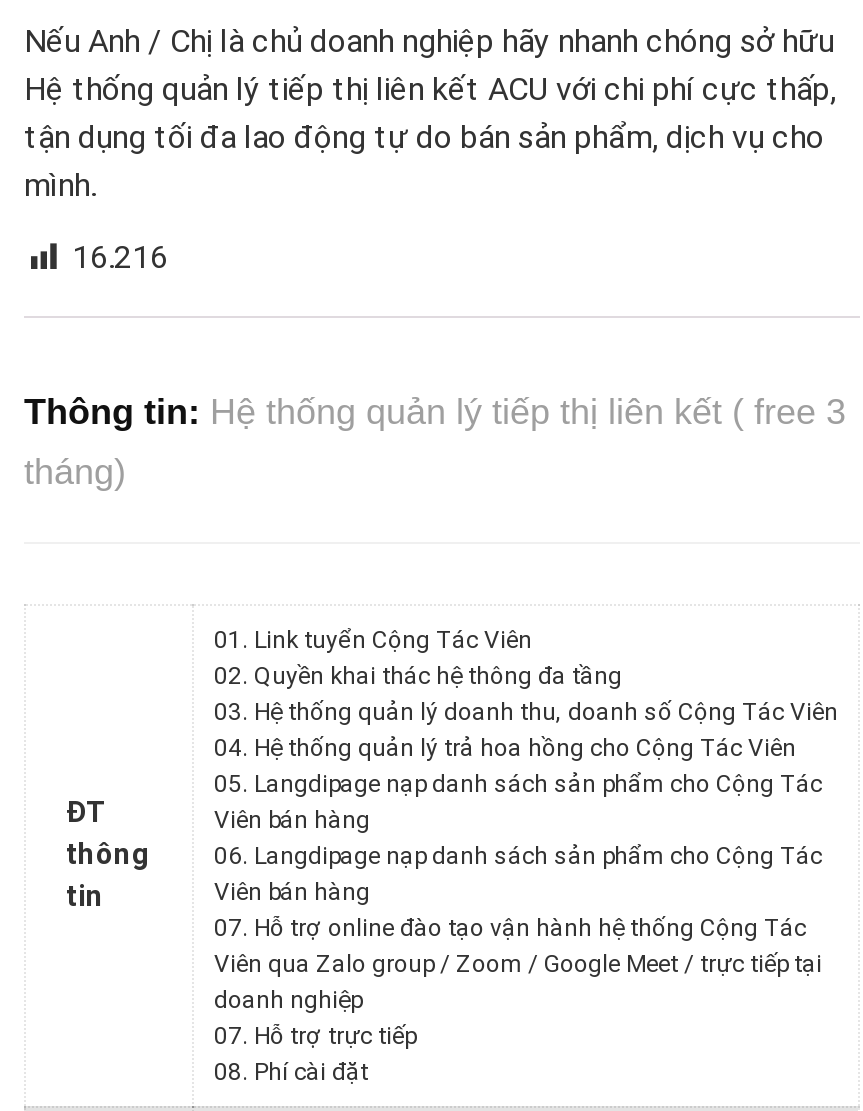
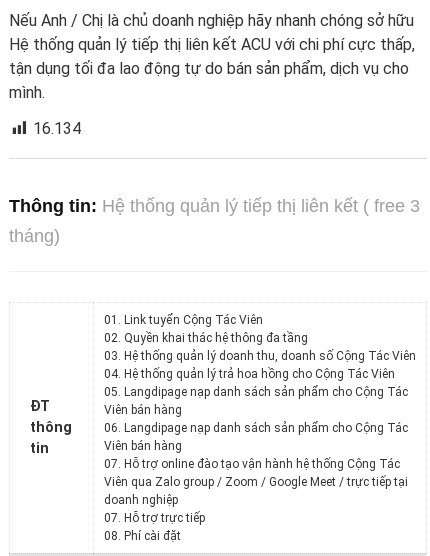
[72,238,168,276] 16.216 -> [33,119,81,138] 16.134

